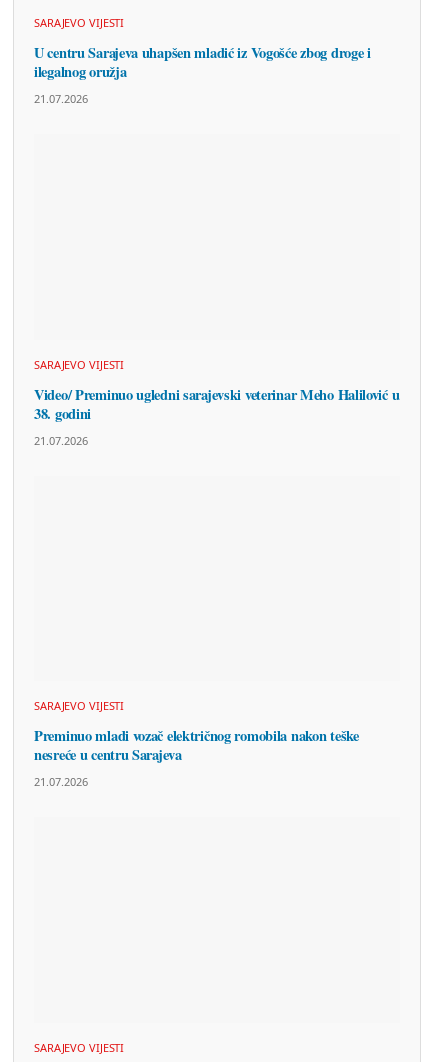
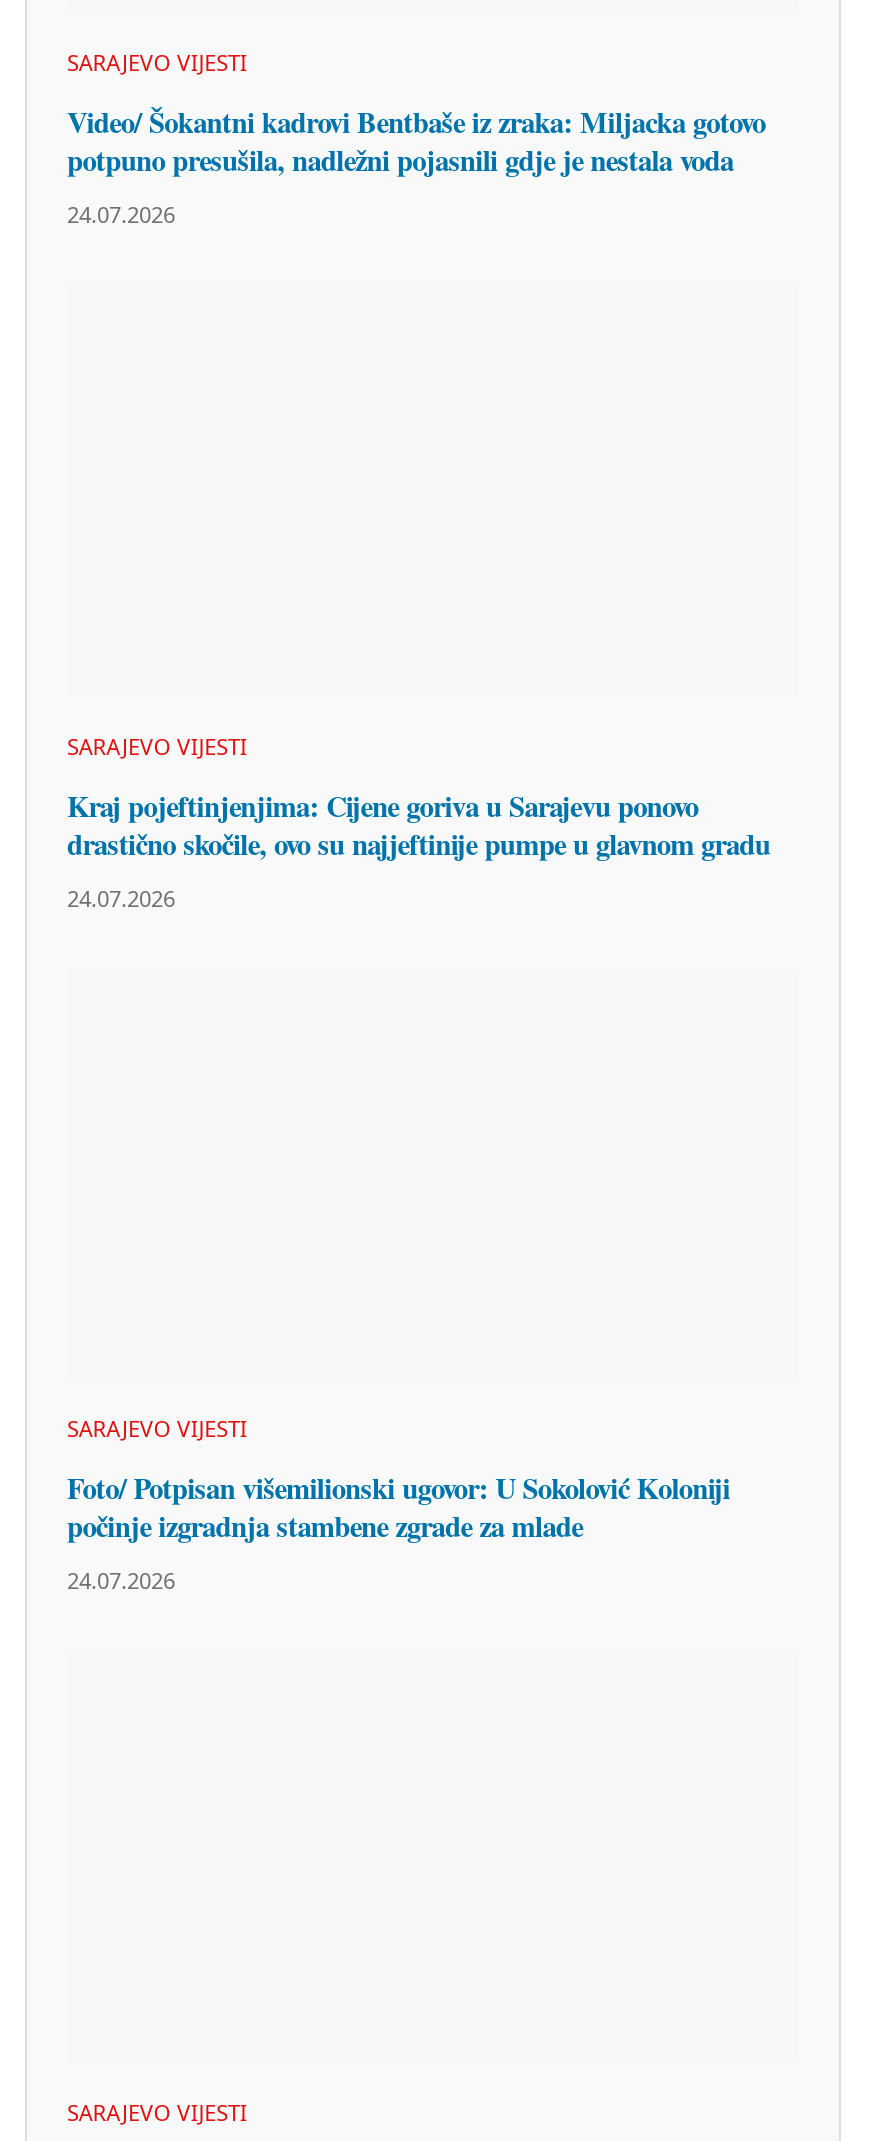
[34,42,371,106] U centru Sarajeva uhapšen mladić iz Vogošće zbog droge i | ilegalnog oružja | 21.07.2026 -> [67,100,765,228] Video/ Šokantni kadrovi Bentbaše iz zraka: Miljacka gotovo | potpuno presušila, nadležni pojasnili gdje je nestala voda | 24.07.2026
[34,383,399,447] Video/ Preminuo ugledni sarajevski veterinar Meho Halilović u | 38. godini | 21.07.2026 -> [67,784,770,912] Kraj pojeftinjenjima: Cijene goriva u Sarajevu ponovo | drastično skočile, ovo su najjeftinije pumpe u glavnom gradu | 24.07.2026
[34,725,359,789] Preminuo mladi vozač električnog romobila nakon teške | nesreće u centru Sarajeva | 21.07.2026 -> [67,1468,730,1596] Foto/ Potpisan višemilionski ugovor: U Sokolović Koloniji | počinje izgradnja stambene zgrade za mlade | 24.07.2026

